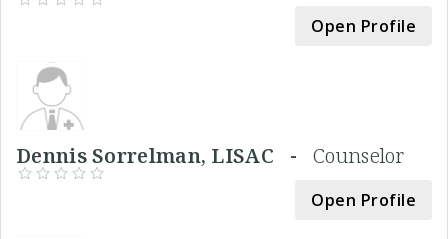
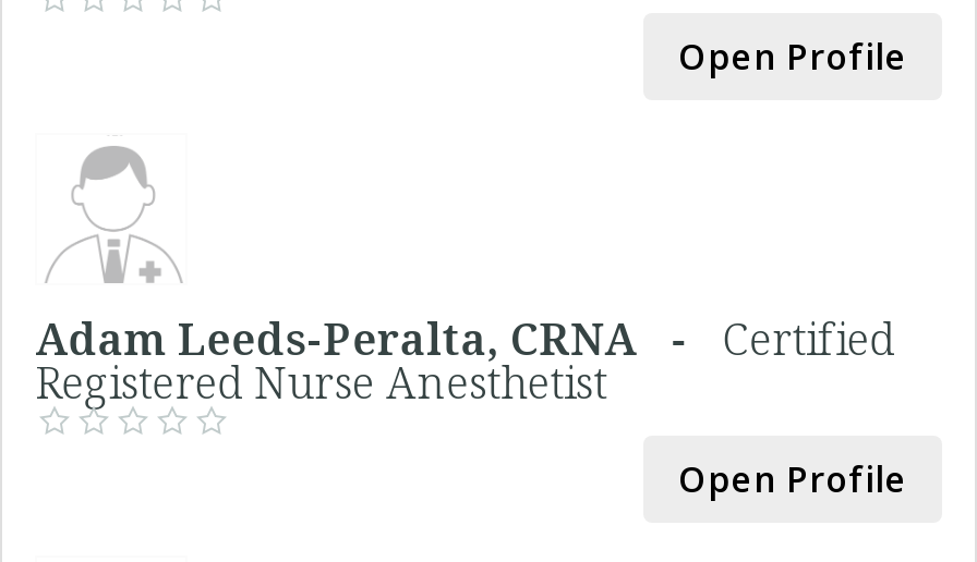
[16,142,405,169] Dennis Sorrelman, LISAC - Counselor -> [35,309,894,411] Adam Leeds-Peralta, CRNA - Certified | Registered Nurse Anesthetist

